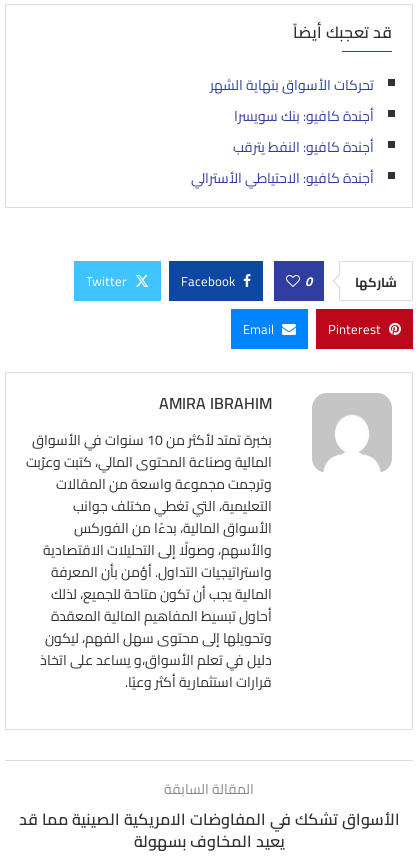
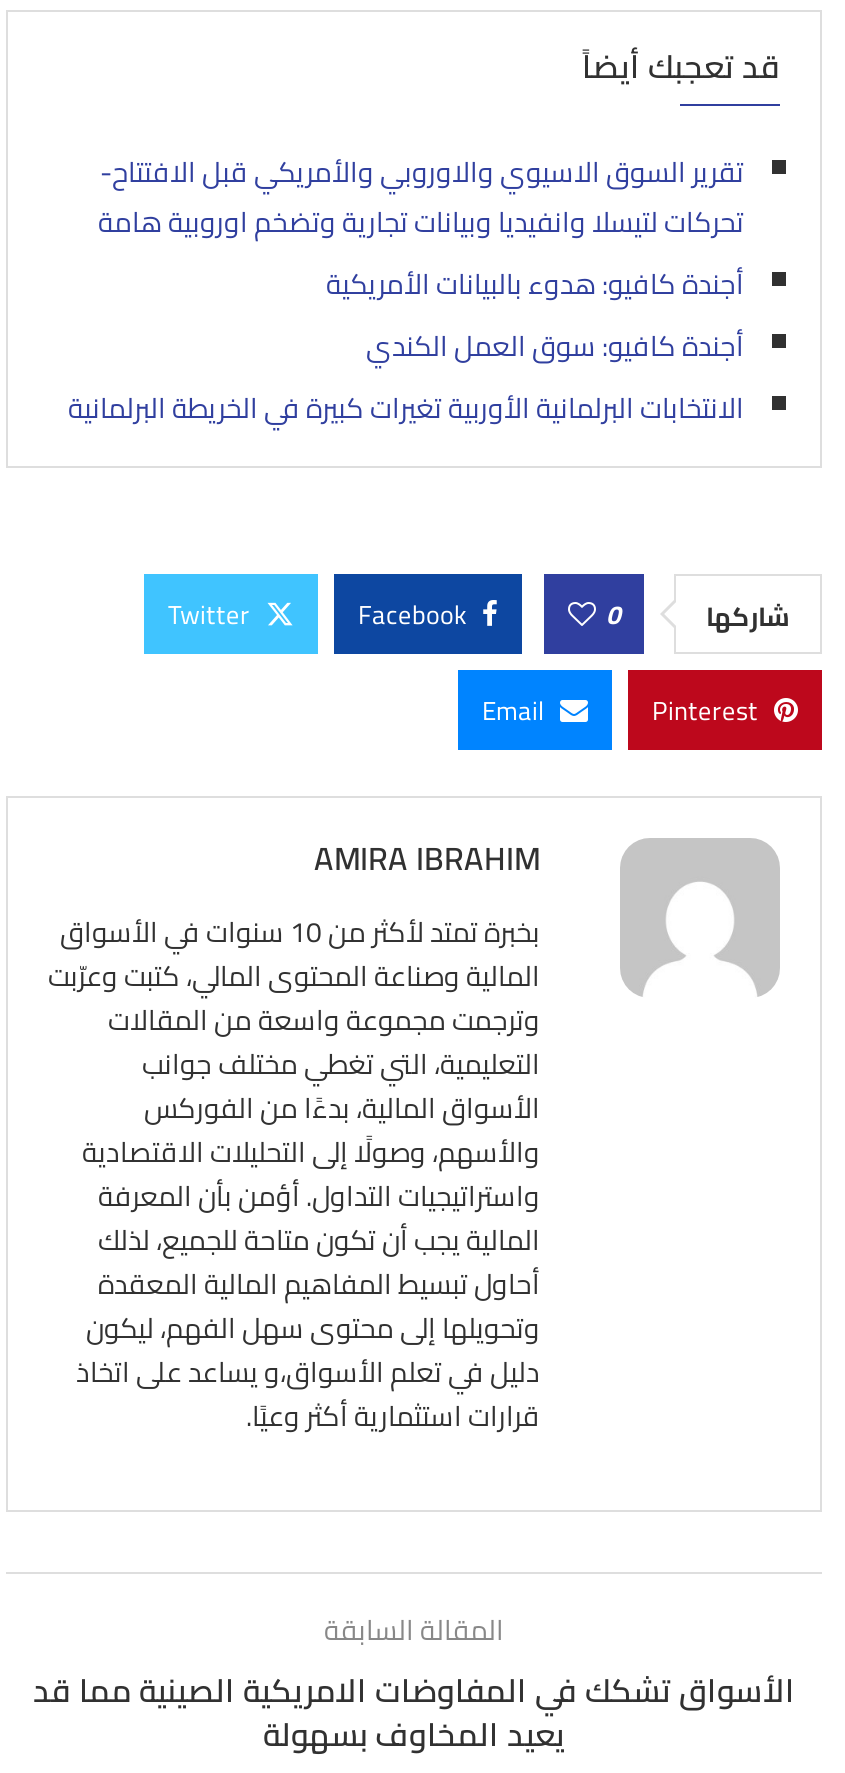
[191,72,374,191] تحركات الأسواق بنهاية الشهر | أجندة كافيو: بنك سويسرا | أجندة كافيو: النفط يترقب | أجندة كافيو: الاحتياطي الأسترالي -> [68,147,744,435] تقرير السوق الاسيوي والاوروبي والأمريكي قبل الافتتاح- | تحركات لتيسلا وانفيديا وبيانات تجارية وتضخم اوروبية هامة | أجندة كافيو: هدوء بالبيانات الأمريكية | أجندة كافيو: سوق العمل الكندي | الانتخابات البرلمانية الأوربية تغيرات كبيرة في الخريطة البرلمانية

